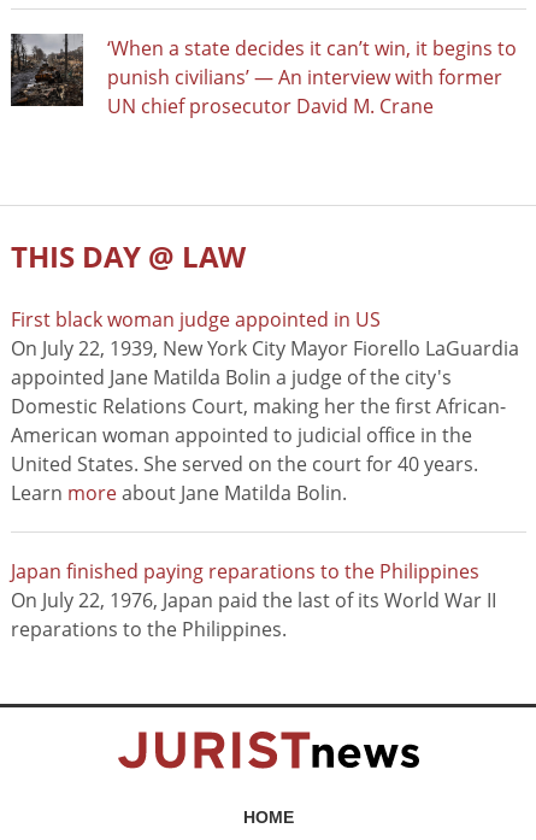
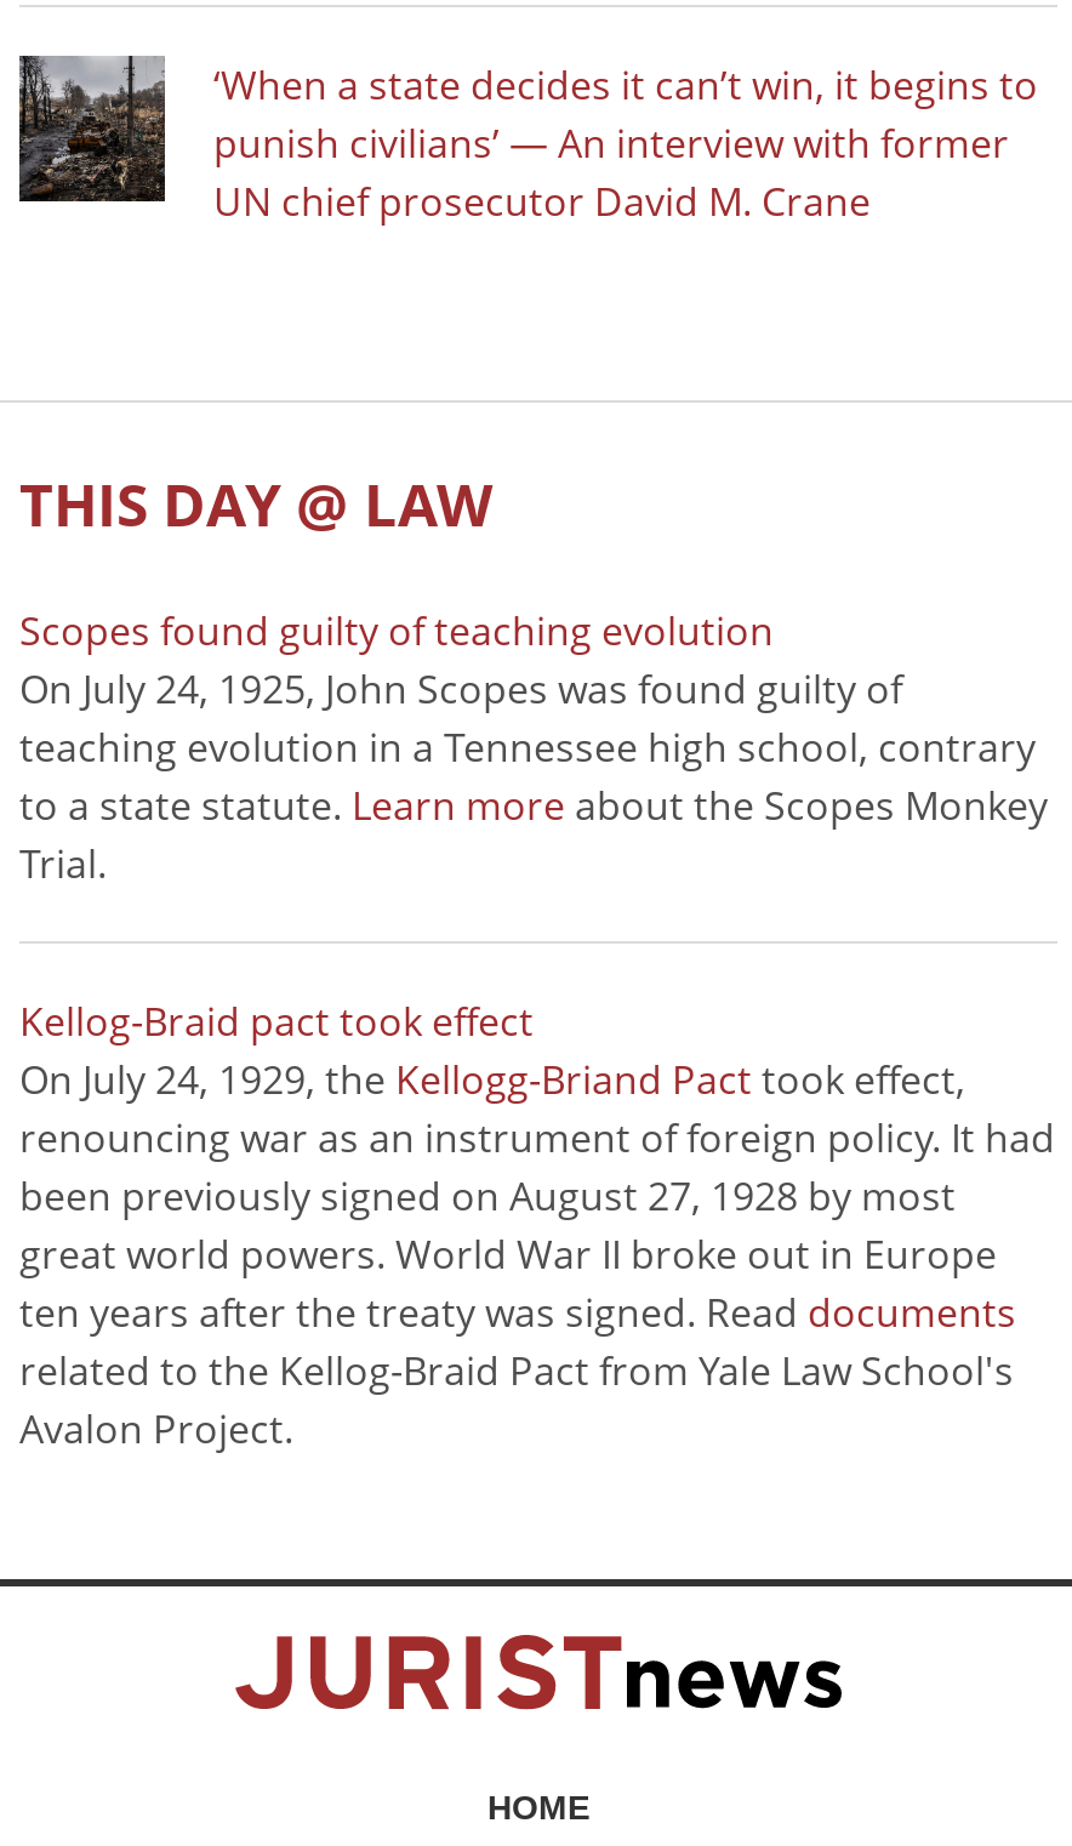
[11,306,519,506] First black woman judge appointed in US | On July 22, 1939, New York City Mayor Fiorello LaGuardia | appointed Jane Matilda Bolin a judge of the city's | Domestic Relations Court, making her the first African- | American woman appointed to judicial office in the | United States. She served on the court for 40 years. | Learn more about Jane Matilda Bolin. -> [19,604,1048,890] Scopes found guilty of teaching evolution | On July 24, 1925, John Scopes was found guilty of | teaching evolution in a Tennessee high school, contrary | to a state statute. Learn more about the Scopes Monkey | Trial.
[11,558,496,642] Japan finished paying reparations to the Philippines | On July 22, 1976, Japan paid the last of its World War II | reparations to the Philippines. -> [19,995,1055,1455] Kellog-Braid pact took effect | On July 24, 1929, the Kellogg-Briand Pact took effect, | renouncing war as an instrument of foreign policy. It had | been previously signed on August 27, 1928 by most | great world powers. World War II broke out in Europe | ten years after the treaty was signed. Read documents | related to the Kellog-Braid Pact from Yale Law School's | Avalon Project.

